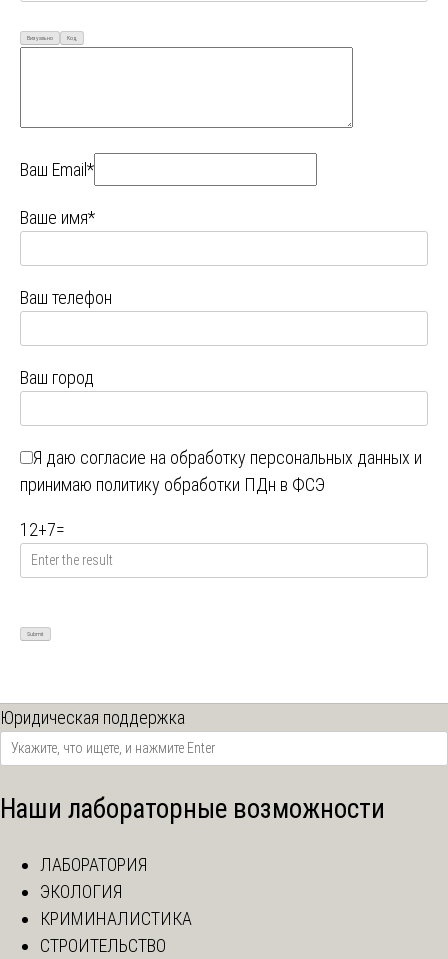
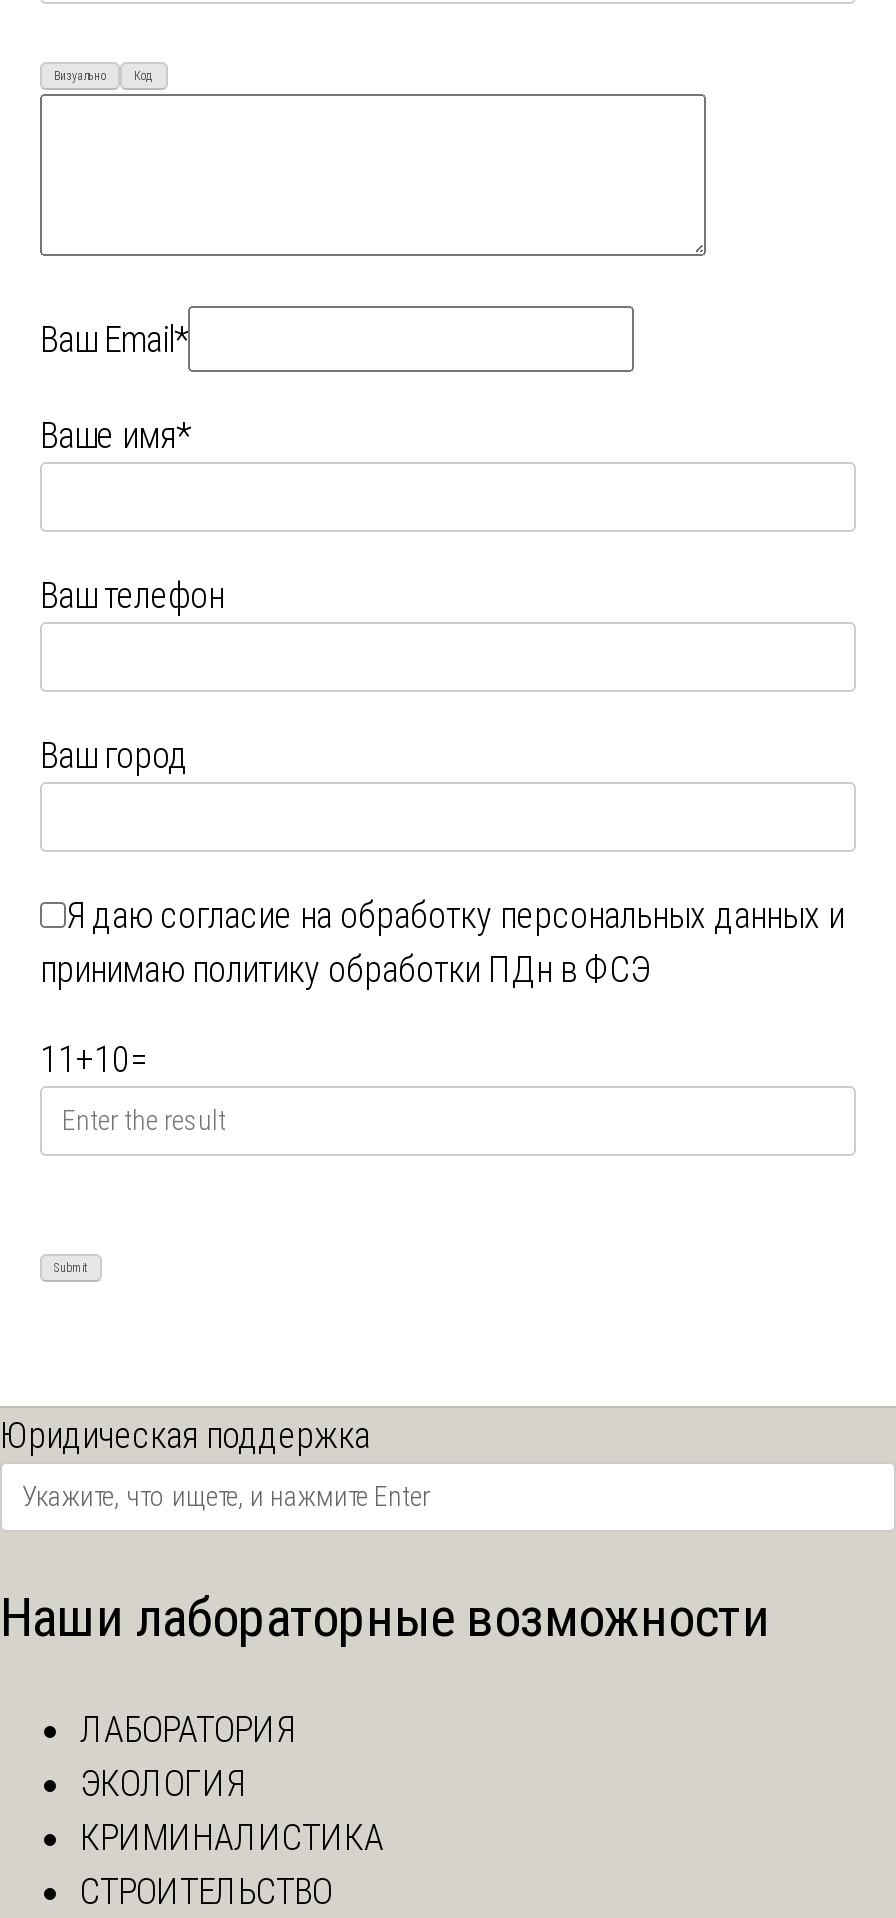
[20,519,65,540] 12 +7= -> [40,1039,148,1081] 11 +10=

